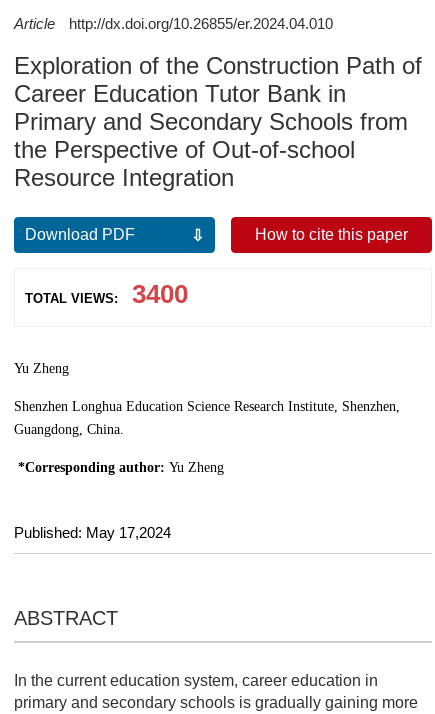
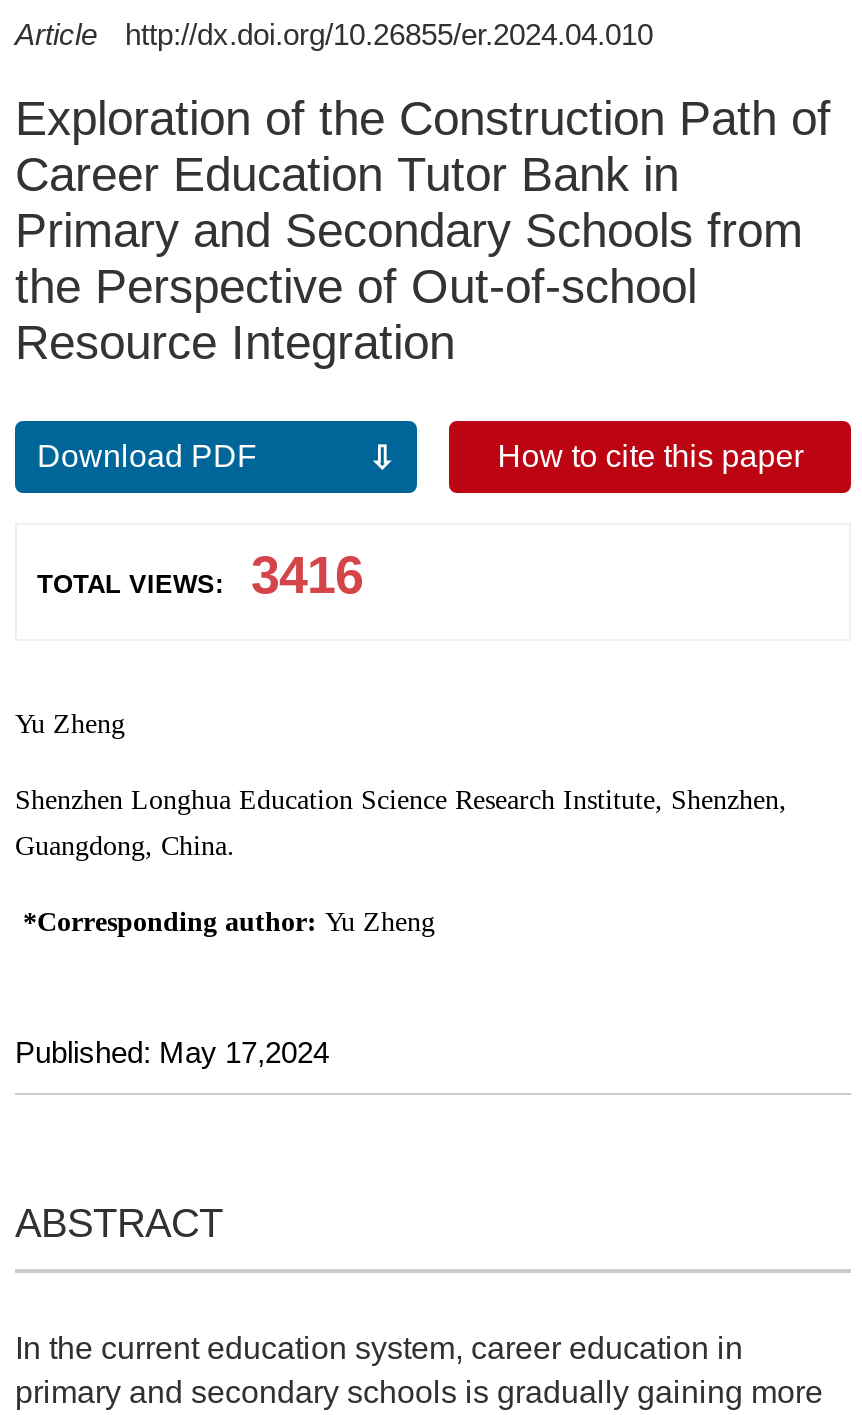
[25,279,188,309] TOTAL VIEWS: 3400 -> [37,545,363,605] TOTAL VIEWS: 3416

